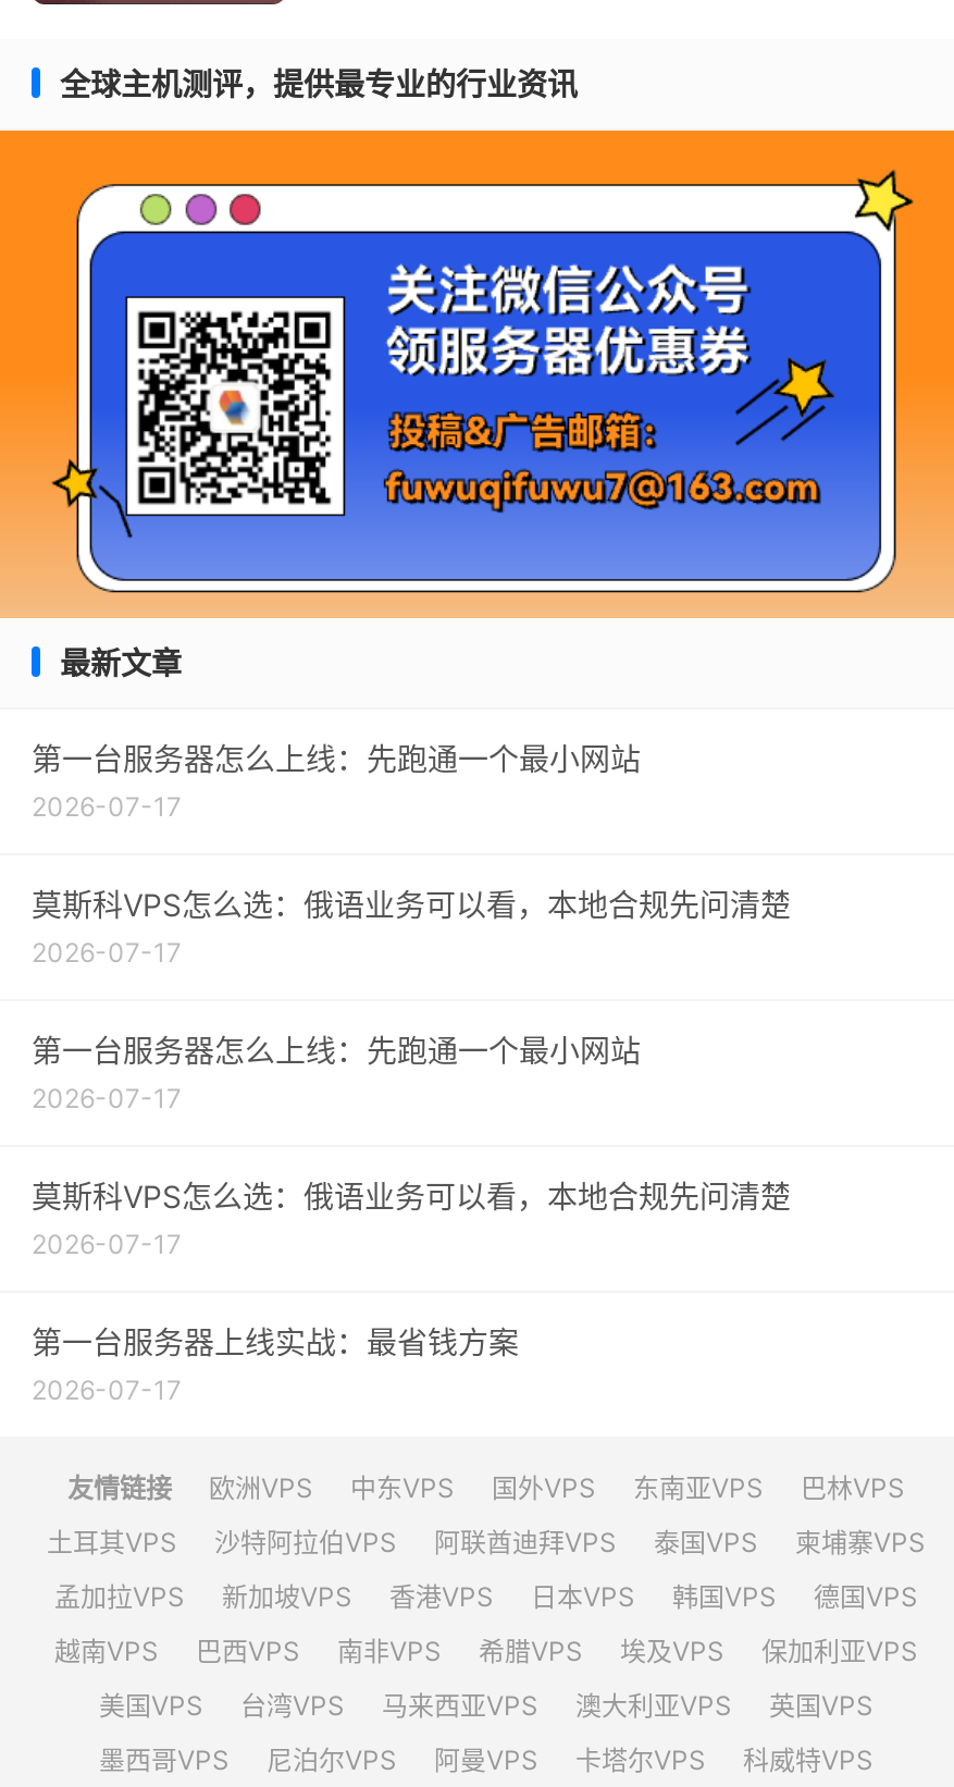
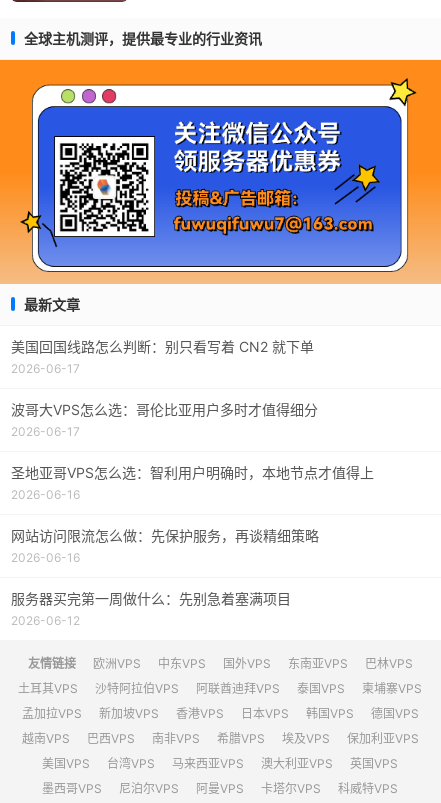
[32,740,641,822] 第一台服务器怎么上线：先跑通一个最小网站 | 2026-07-17 -> [11,338,314,376] 美国回国线路怎么判断：别只看写着 CN2 就下单 | 2026-06-17
[32,885,791,968] 莫斯科VPS怎么选：俄语业务可以看，本地合规先问清楚 | 2026-07-17 -> [11,401,318,439] 波哥大VPS怎么选：哥伦比亚用户多时才值得细分 | 2026-06-17
[32,1031,641,1114] 第一台服务器怎么上线：先跑通一个最小网站 | 2026-07-17 -> [11,464,374,502] 圣地亚哥VPS怎么选：智利用户明确时，本地节点才值得上 | 2026-06-16
[32,1177,791,1260] 莫斯科VPS怎么选：俄语业务可以看，本地合规先问清楚 | 2026-07-17 -> [11,527,319,565] 网站访问限流怎么做：先保护服务，再谈精细策略 | 2026-06-16
[32,1323,519,1406] 第一台服务器上线实战：最省钱方案 | 2026-07-17 -> [11,590,291,628] 服务器买完第一周做什么：先别急着塞满项目 | 2026-06-12

